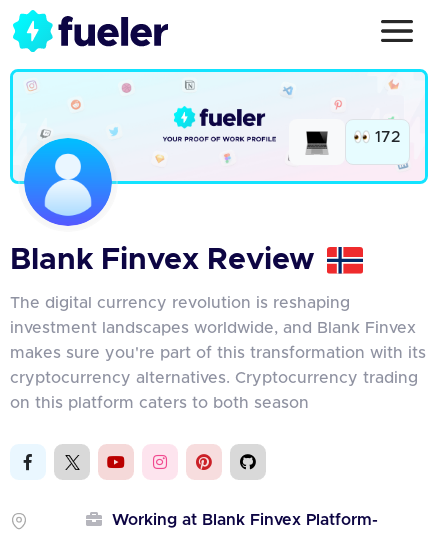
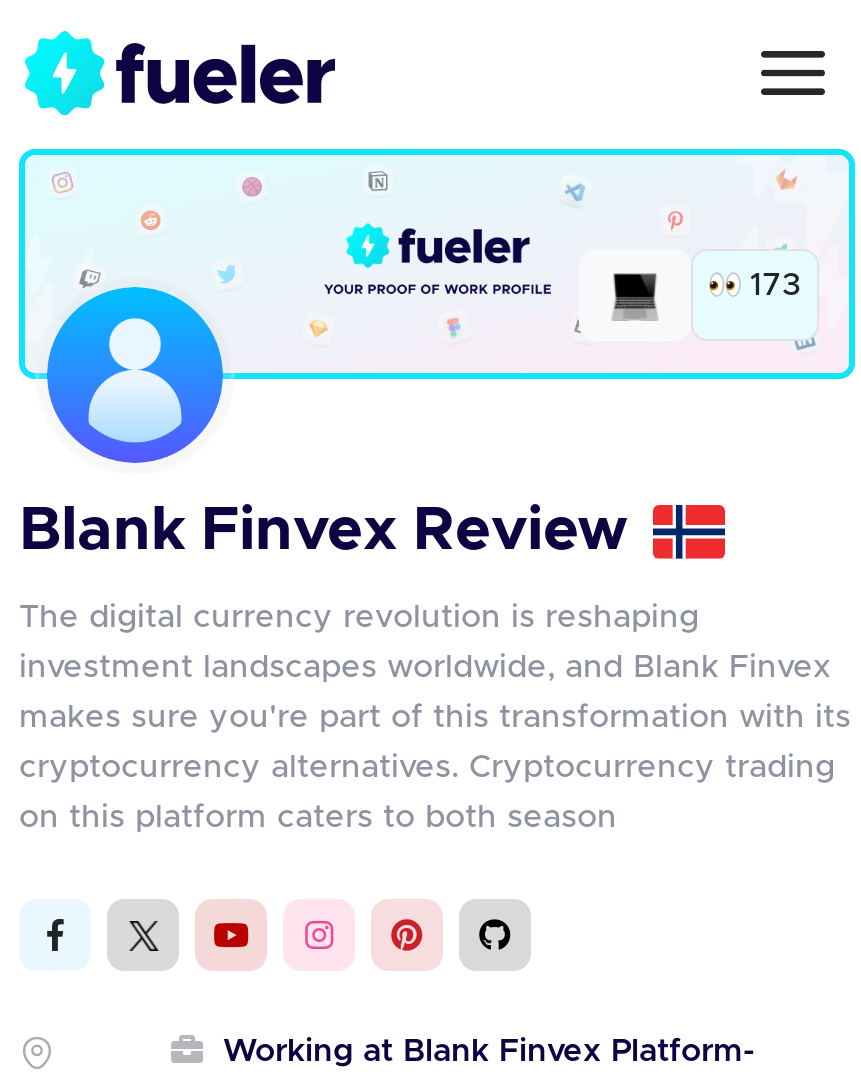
[374,129,400,145] 172 -> [750,270,800,302] 173

